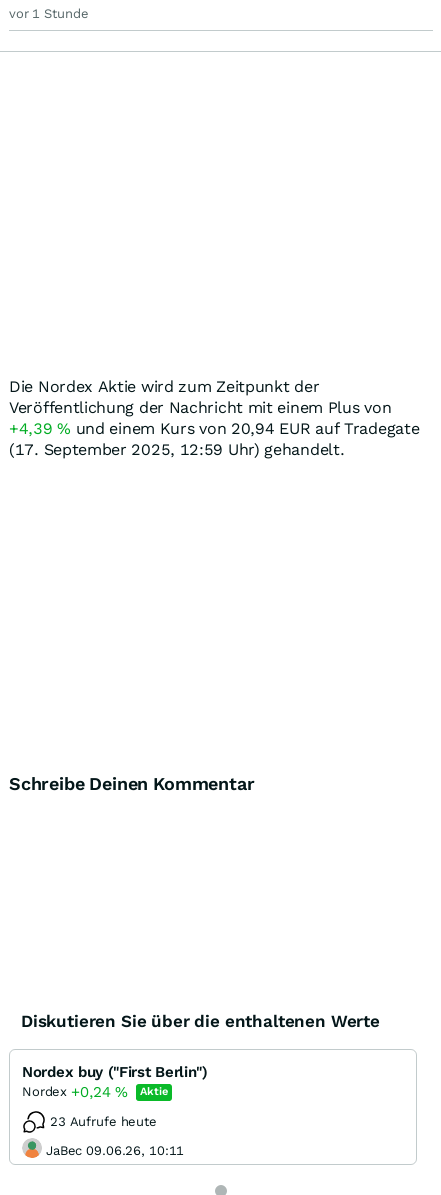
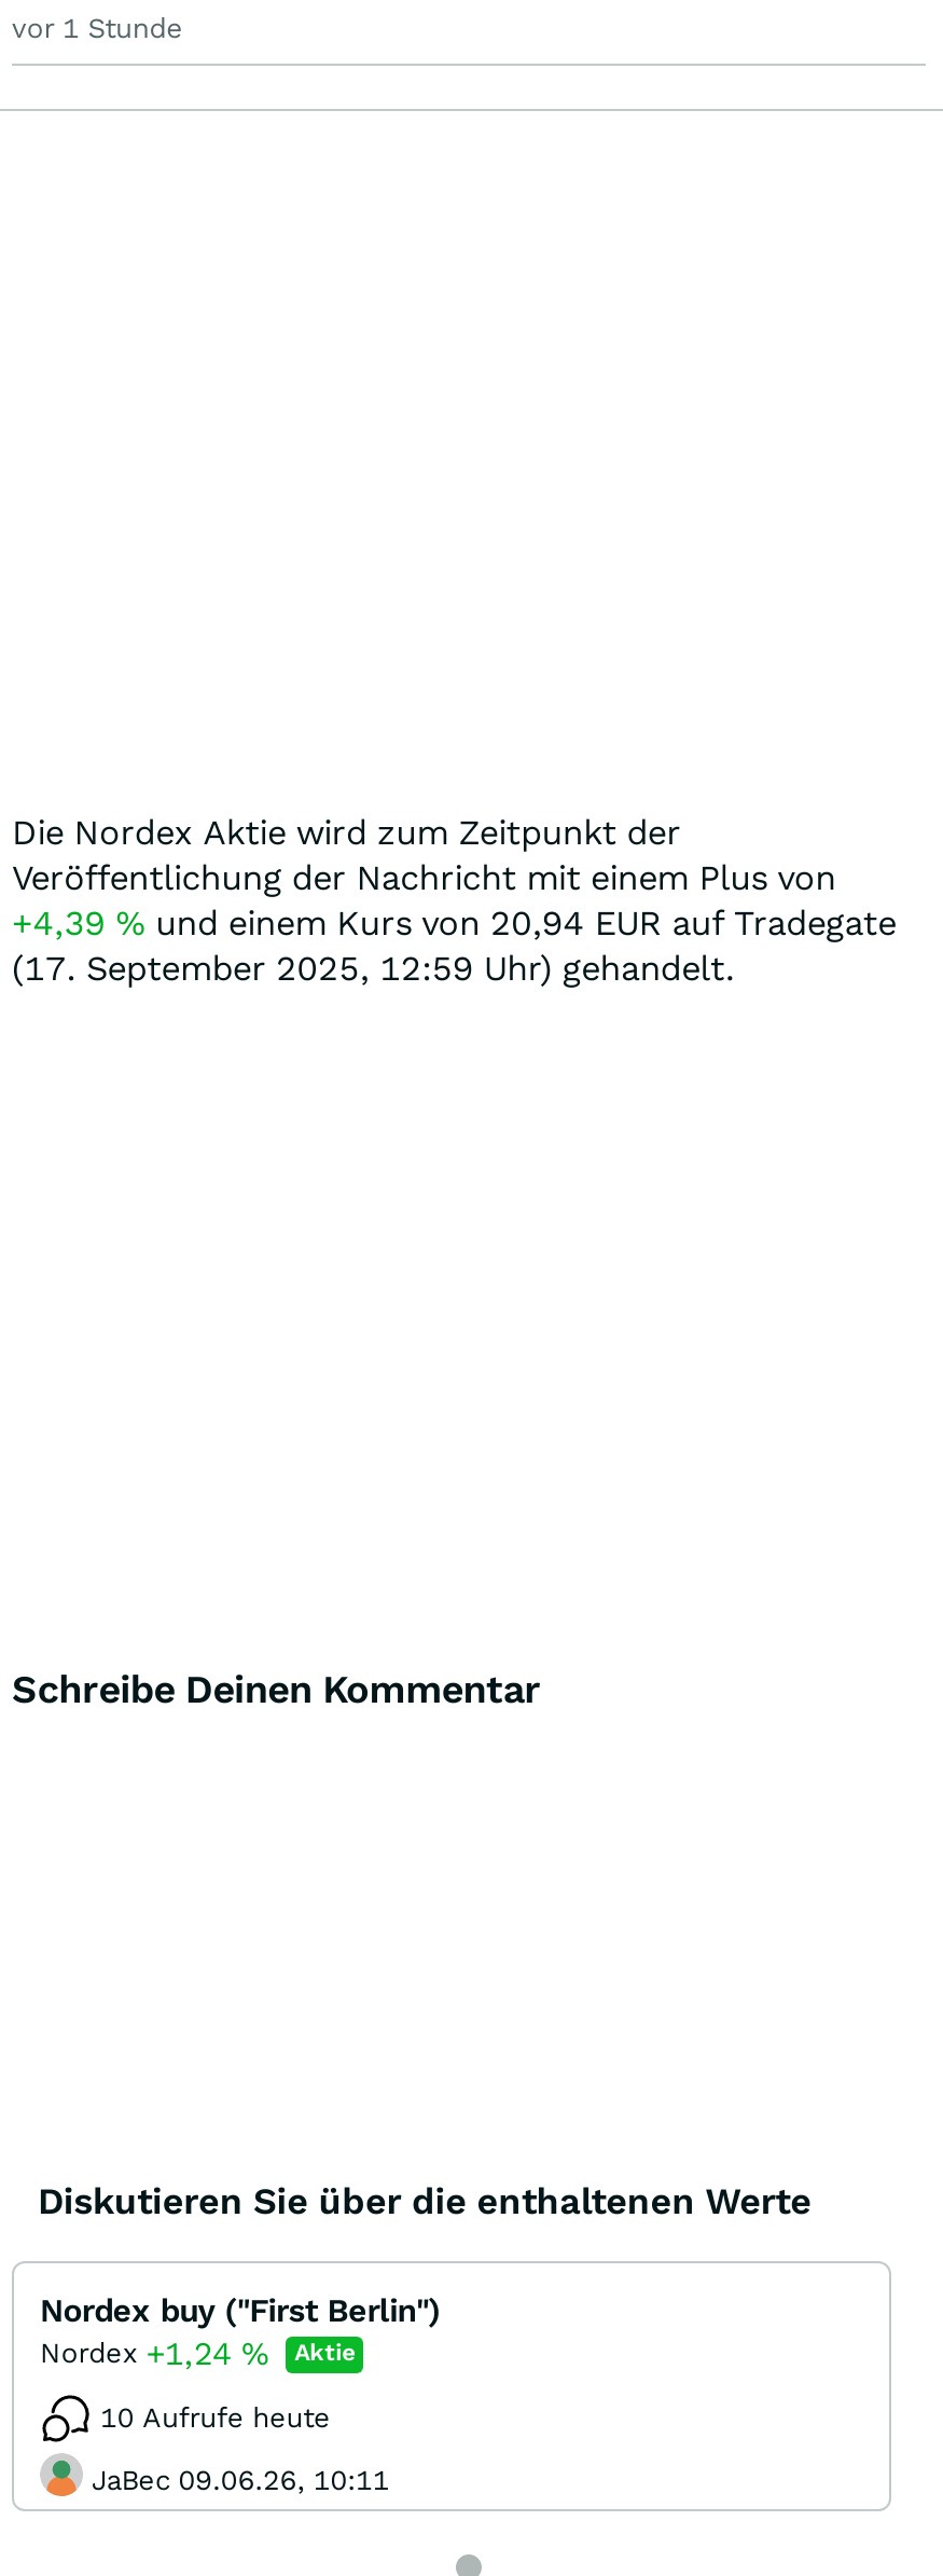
[22,1083,168,1101] Nordex +0,24% Aktie -> [40,2334,355,2373] Nordex +1,24% Aktie
[50,1114,157,1129] 23 Aufrufe heute -> [100,2401,331,2434] 10 Aufrufe heute

